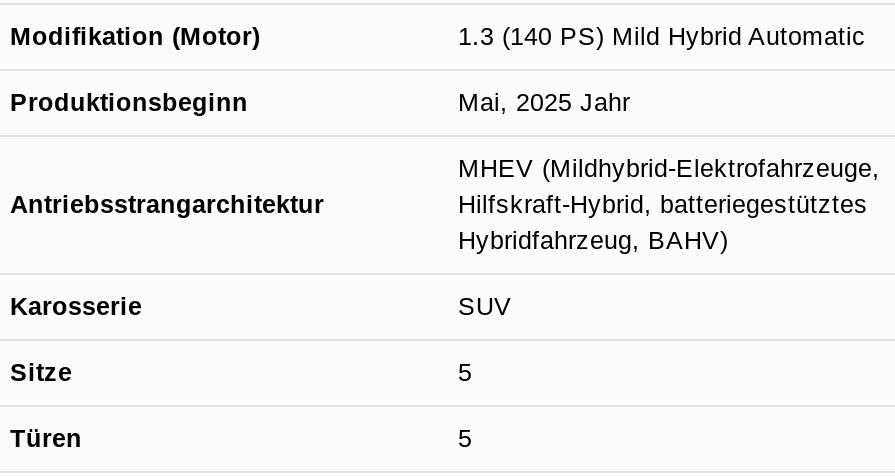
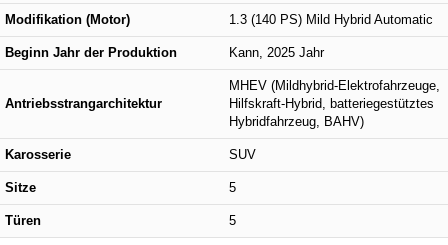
[10,88,630,116] Produktionsbeginn | Mai, 2025 Jahr -> [5,46,324,60] Beginn Jahr der Produktion | Kann, 2025 Jahr

